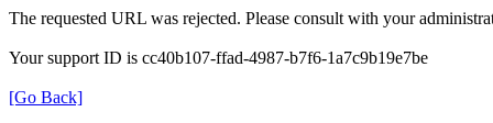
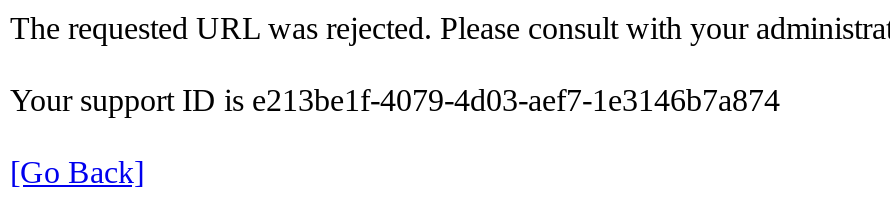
[9,48,428,67] Your support ID is cc40b107-ffad-4987-b7f6-1a7c9b19e7be -> [10,83,780,117] Your support ID is e213be1f-4079-4d03-aef7-1e3146b7a874

